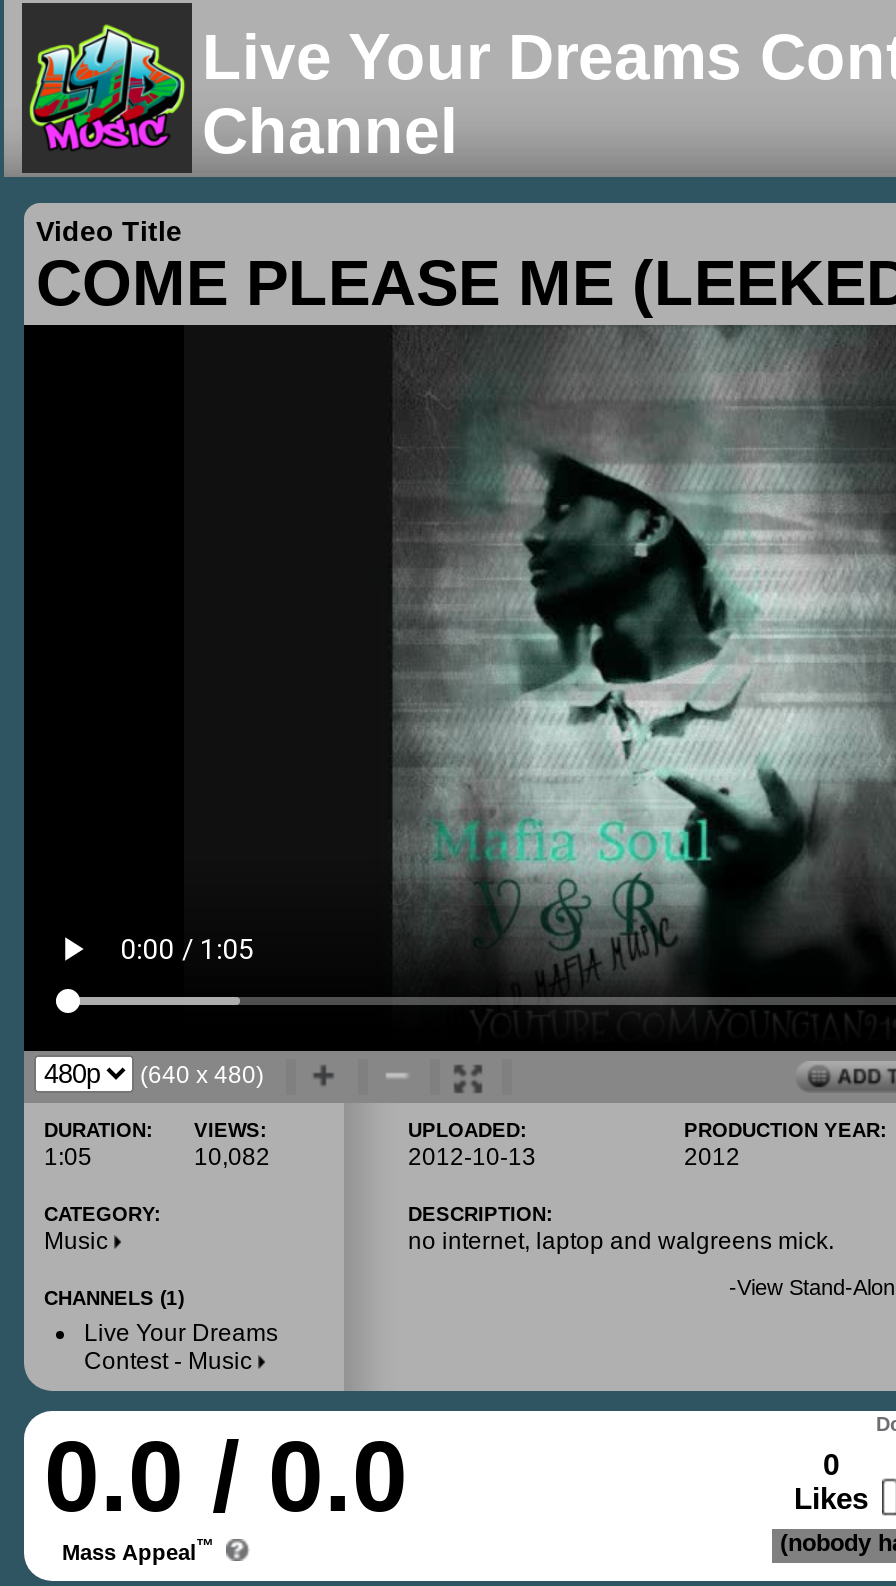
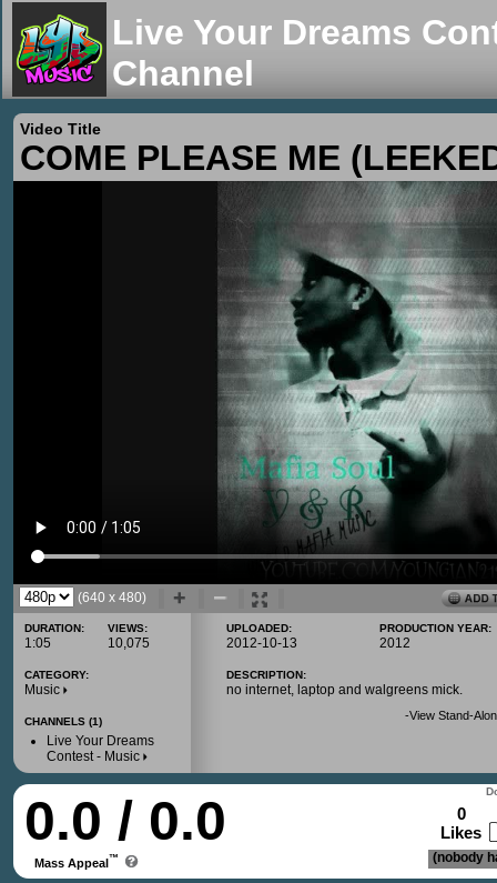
[194,1143,270,1171] 10,082 -> [108,635,150,651] 10,075

